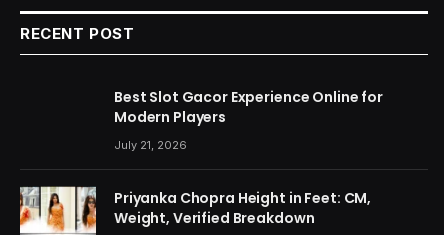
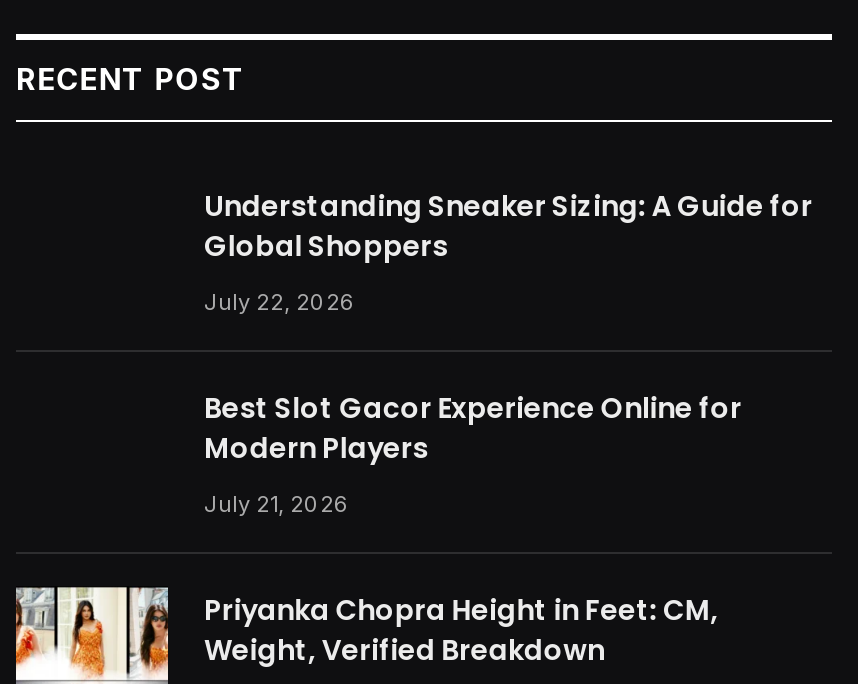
none -> [204,187,813,317] Understanding Sneaker Sizing: A Guide for | Global Shoppers | July 22, 2026

